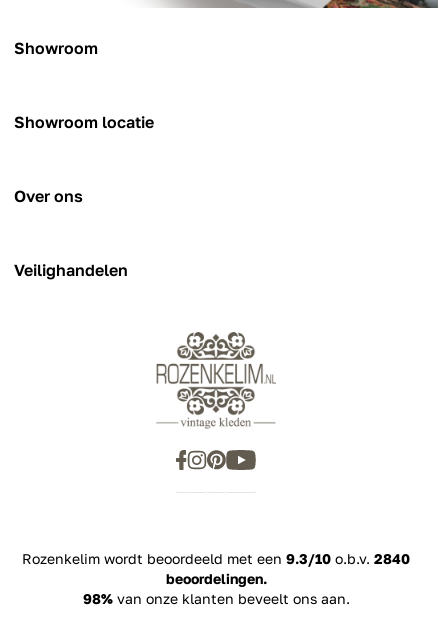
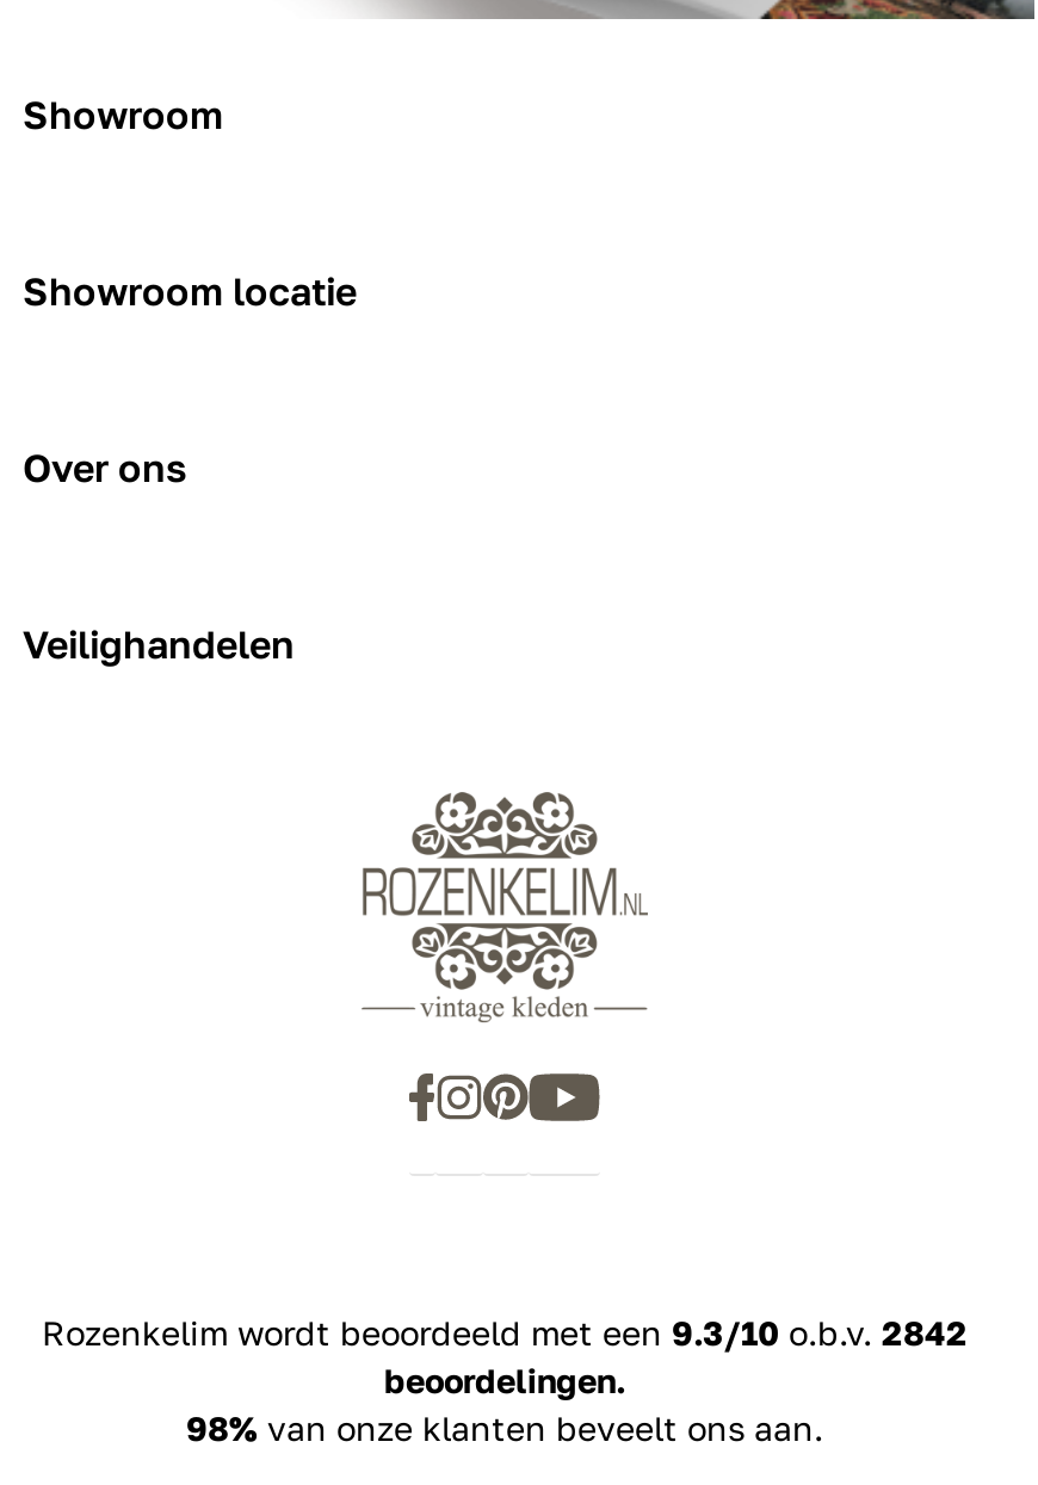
[22,550,410,567] Rozenkelim wordt beoordeeld met een 9.3/10 o.b.v. 2840 -> [42,1311,968,1352] Rozenkelim wordt beoordeeld met een 9.3/10 o.b.v. 2842

